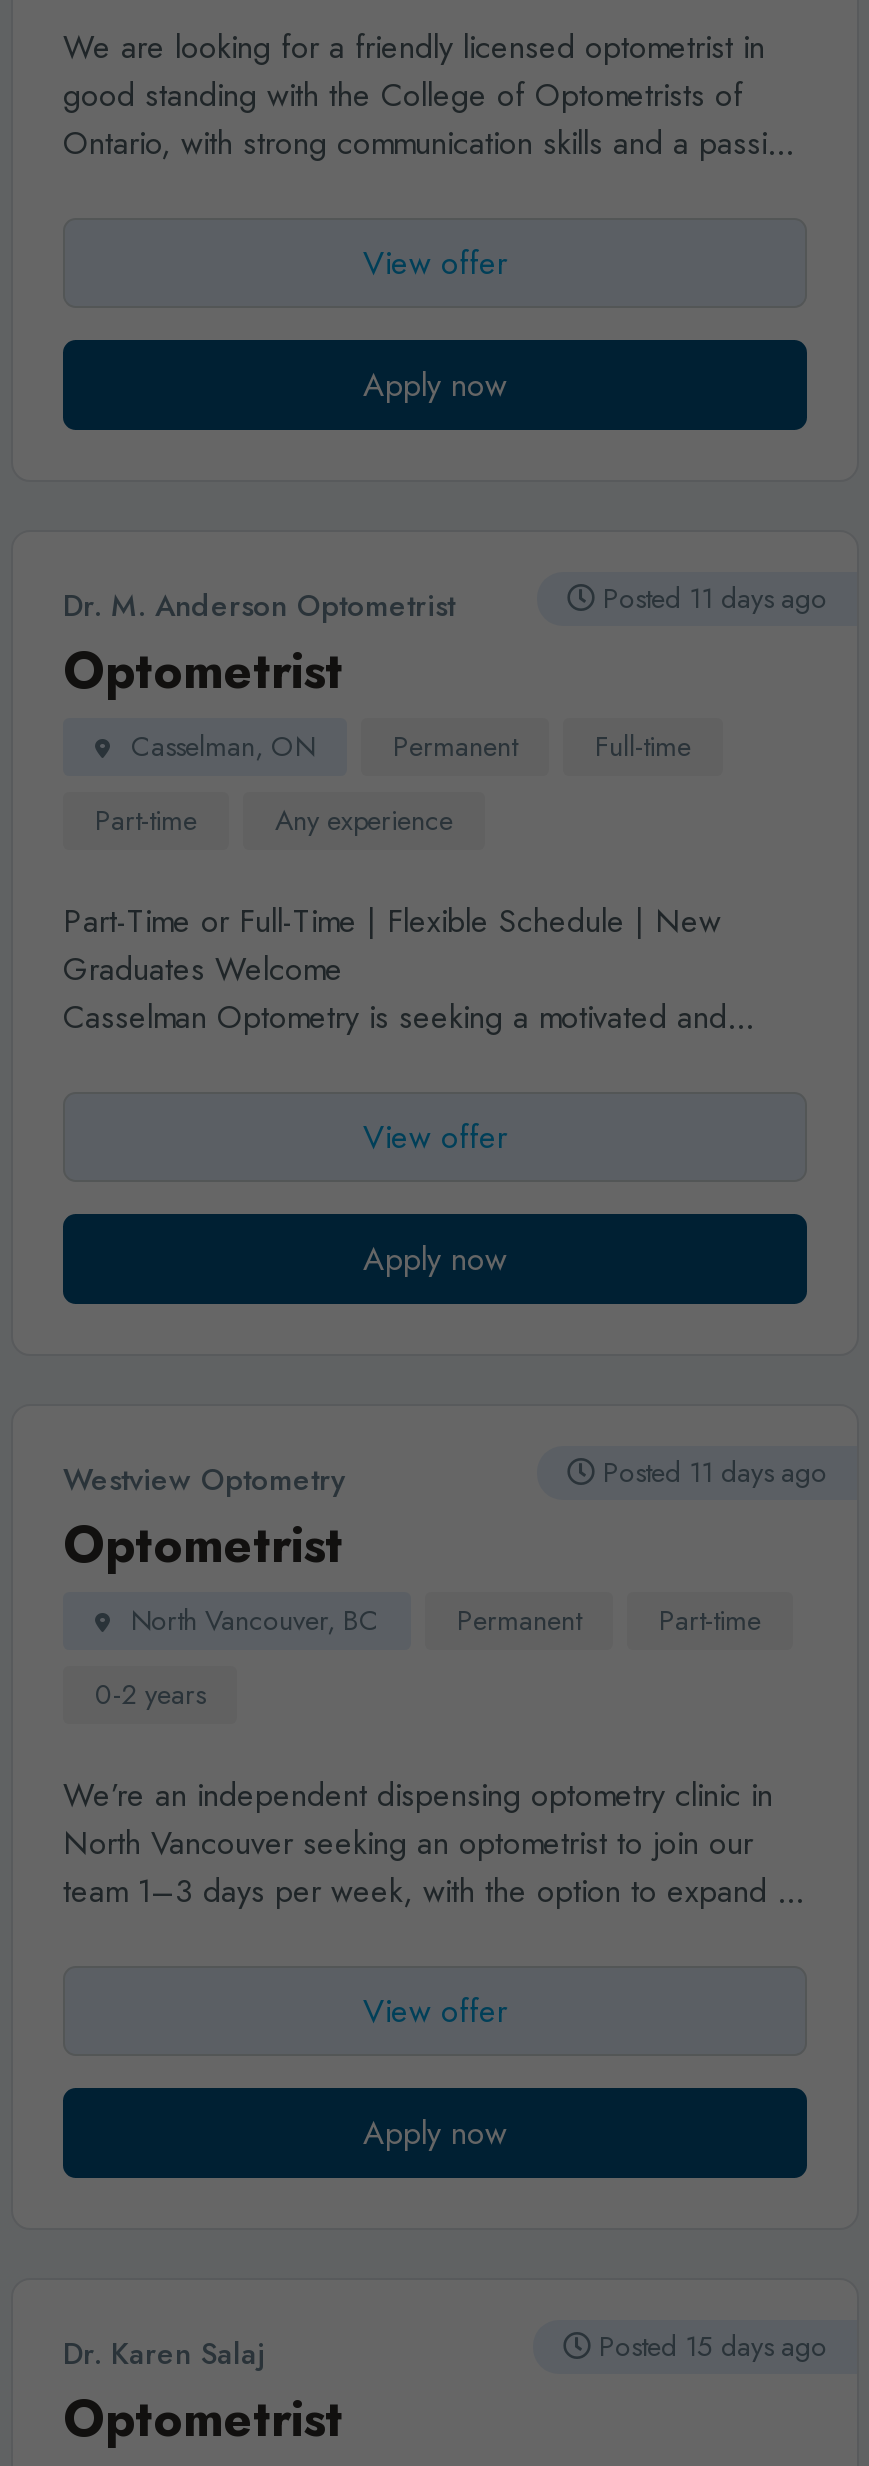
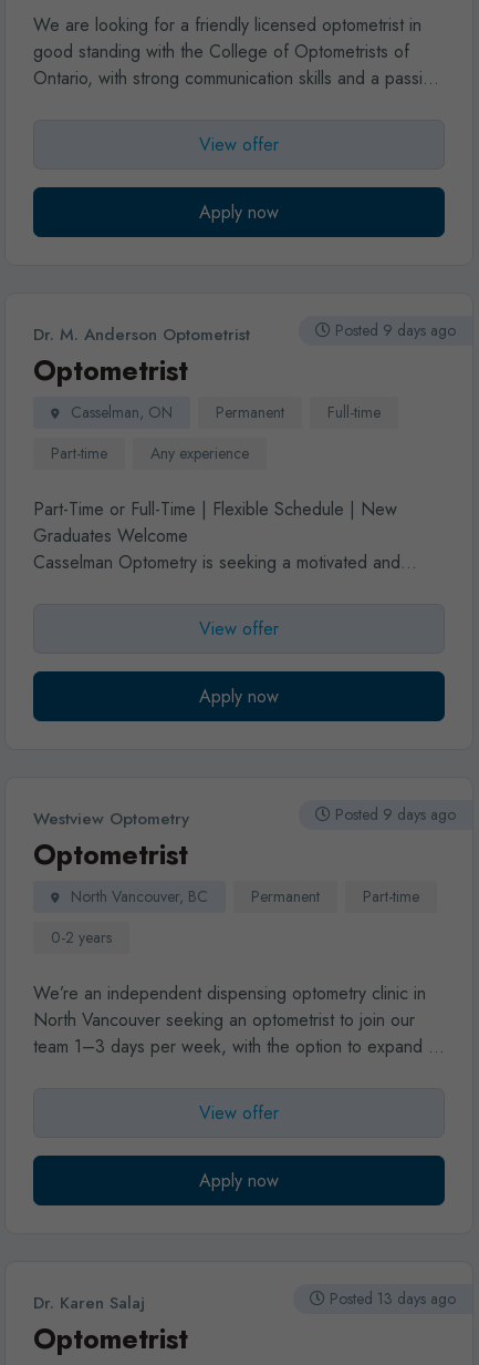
[595,579,827,619] Posted 11 days ago -> [331,320,456,342] Posted 9 days ago
[595,1453,827,1493] Posted 11 days ago -> [331,804,456,826] Posted 9 days ago
[591,2327,827,2367] Posted 15 days ago -> [325,1288,456,1310] Posted 13 days ago

